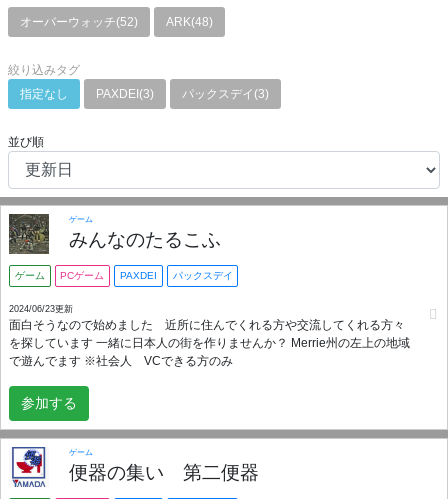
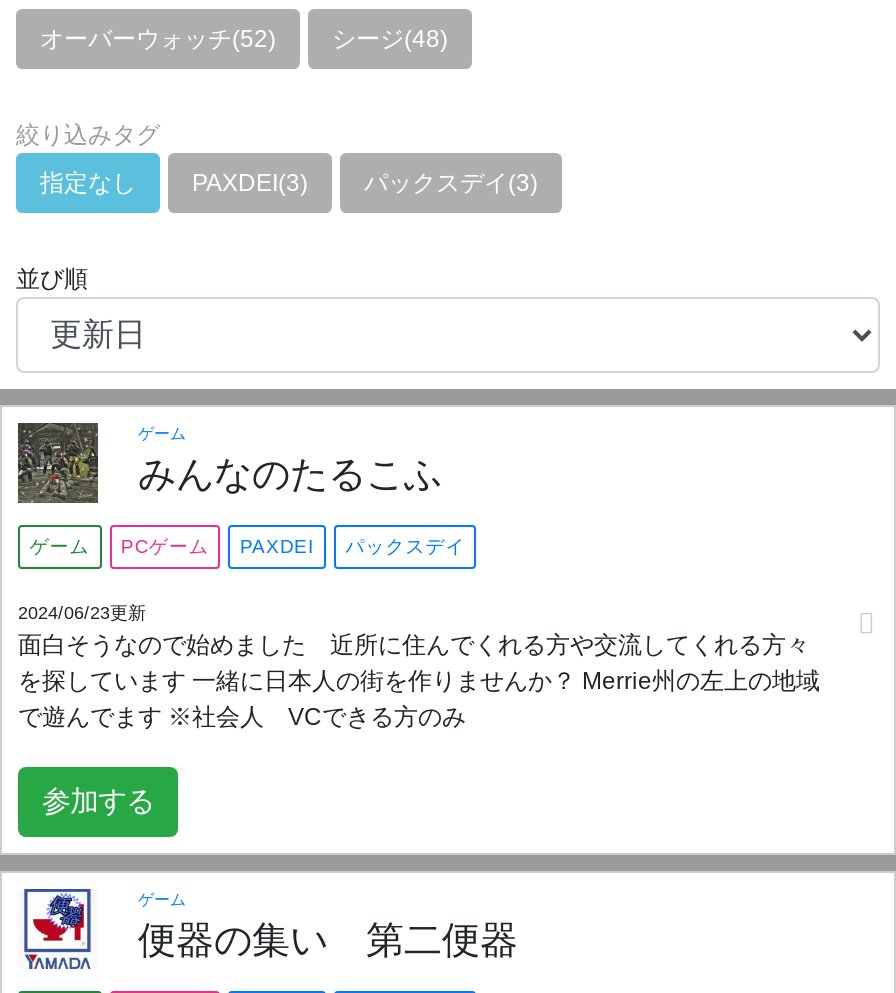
[20,15,213,29] オーバーウォッチ(52) ARK(48) -> [40,25,448,53] オーバーウォッチ(52) シージ(48)

